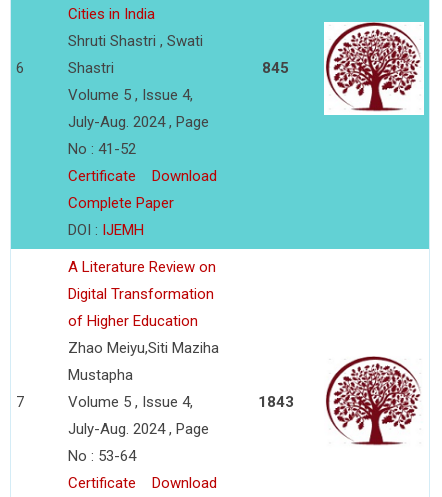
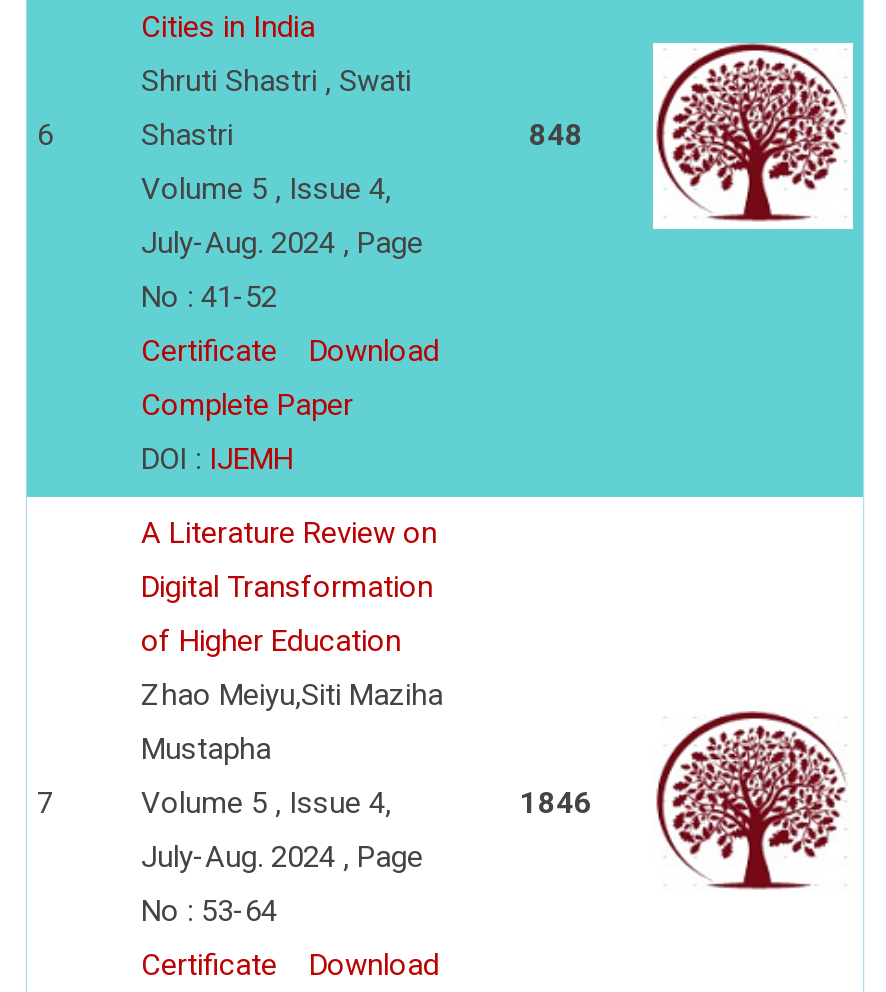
[262,59,289,77] 845 -> [529,117,583,153] 848
[257,393,293,411] 1843 -> [520,785,592,821] 1846

